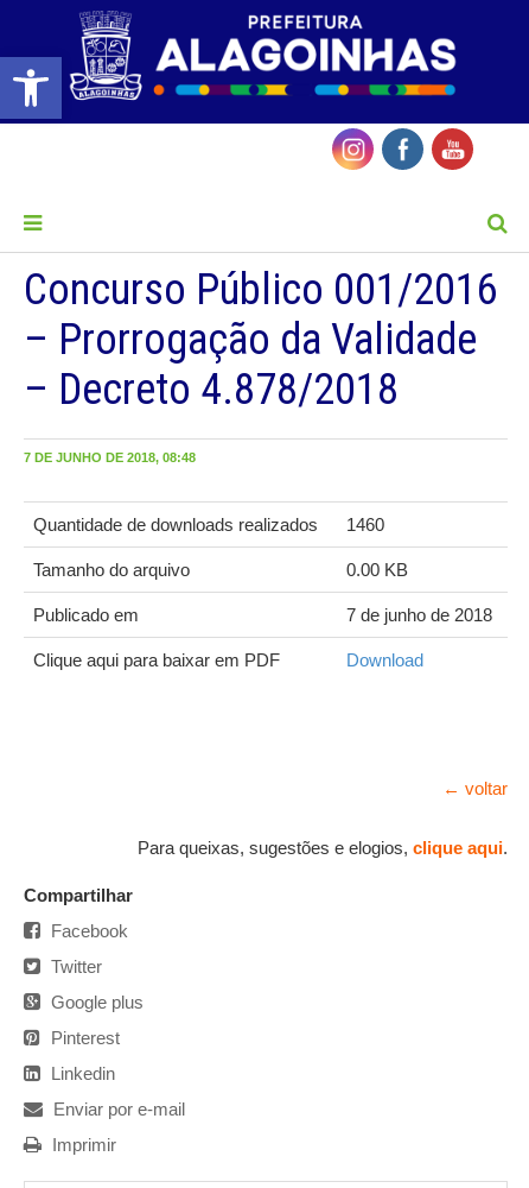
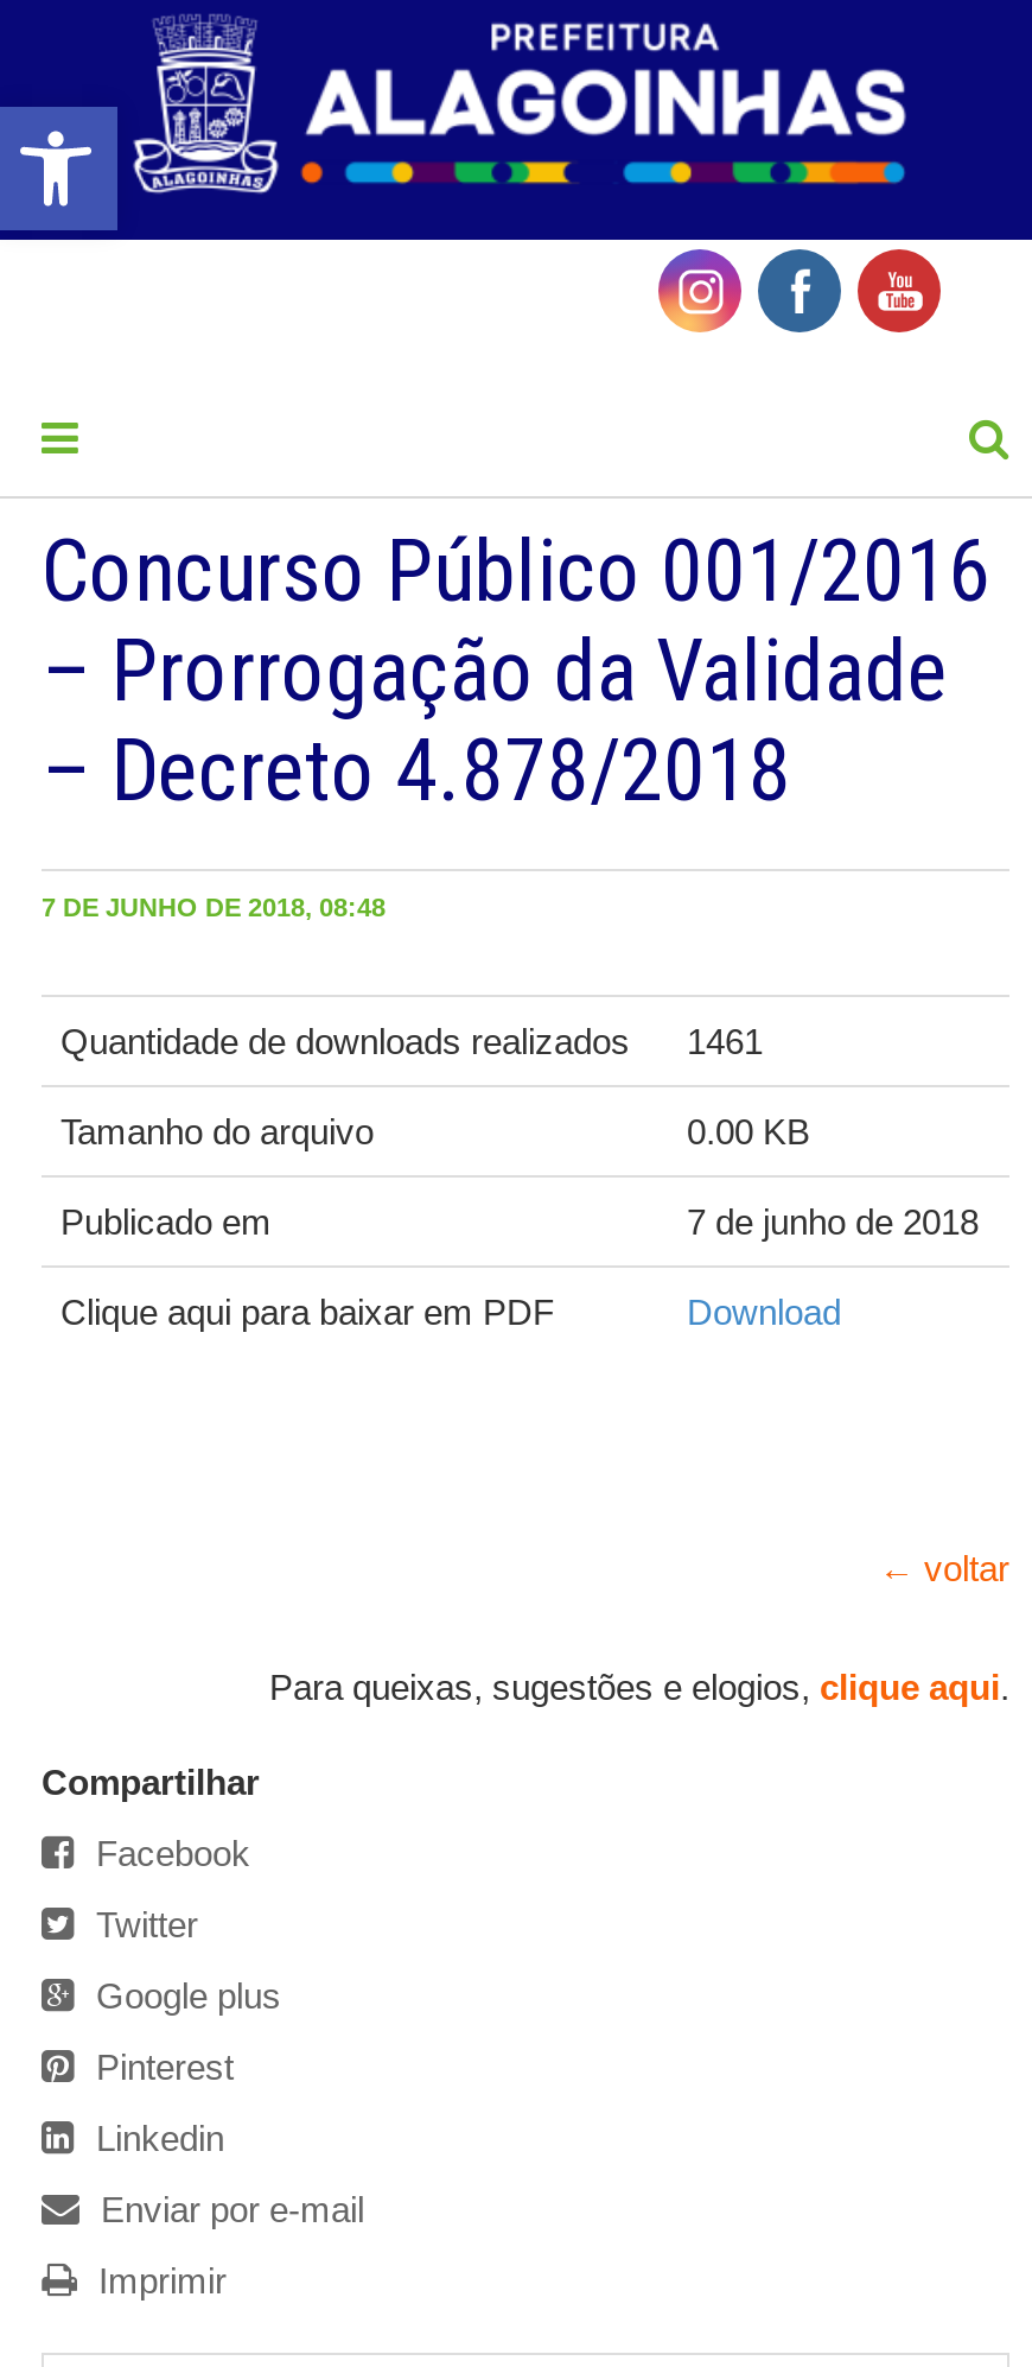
[33,515,384,535] Quantidade de downloads realizados 1460 -> [60,1021,763,1062] Quantidade de downloads realizados 1461

